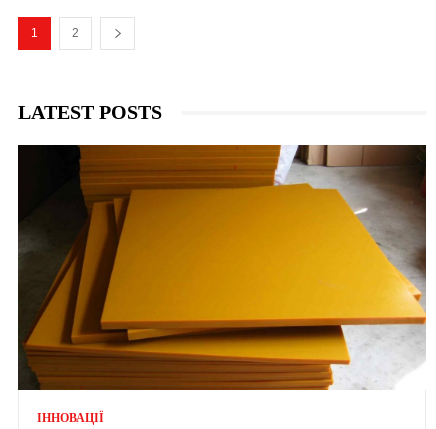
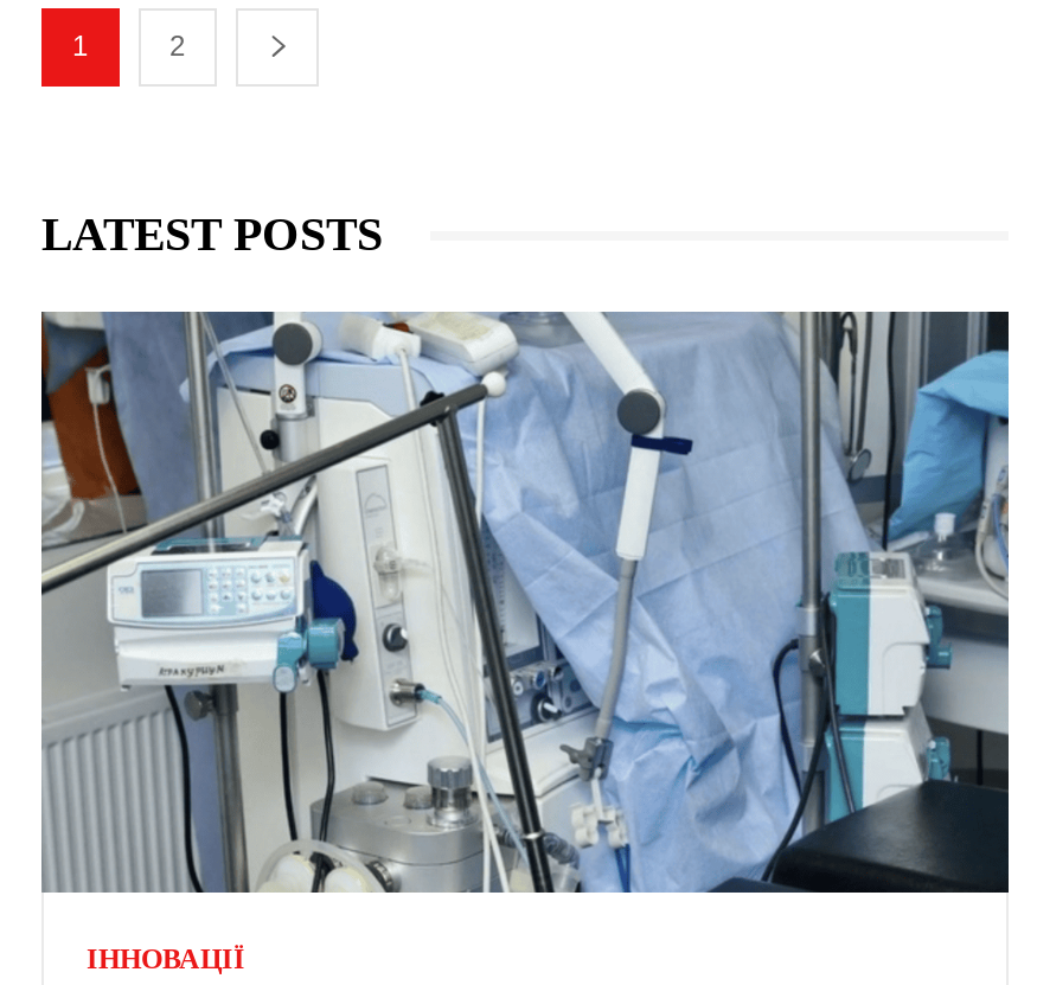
[18,144,427,391] [image] -> [39,309,1011,895] [image]

